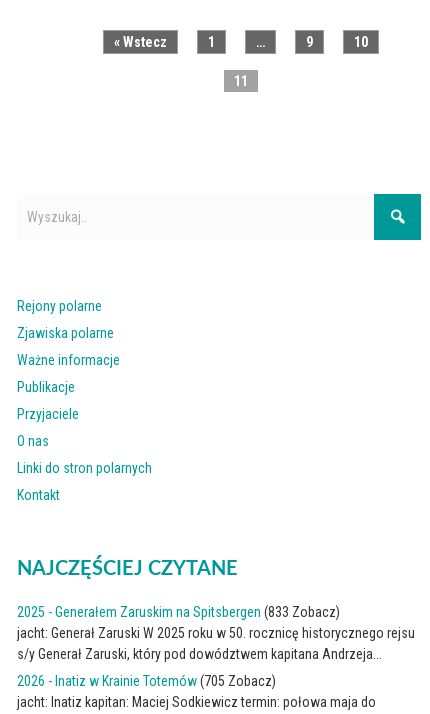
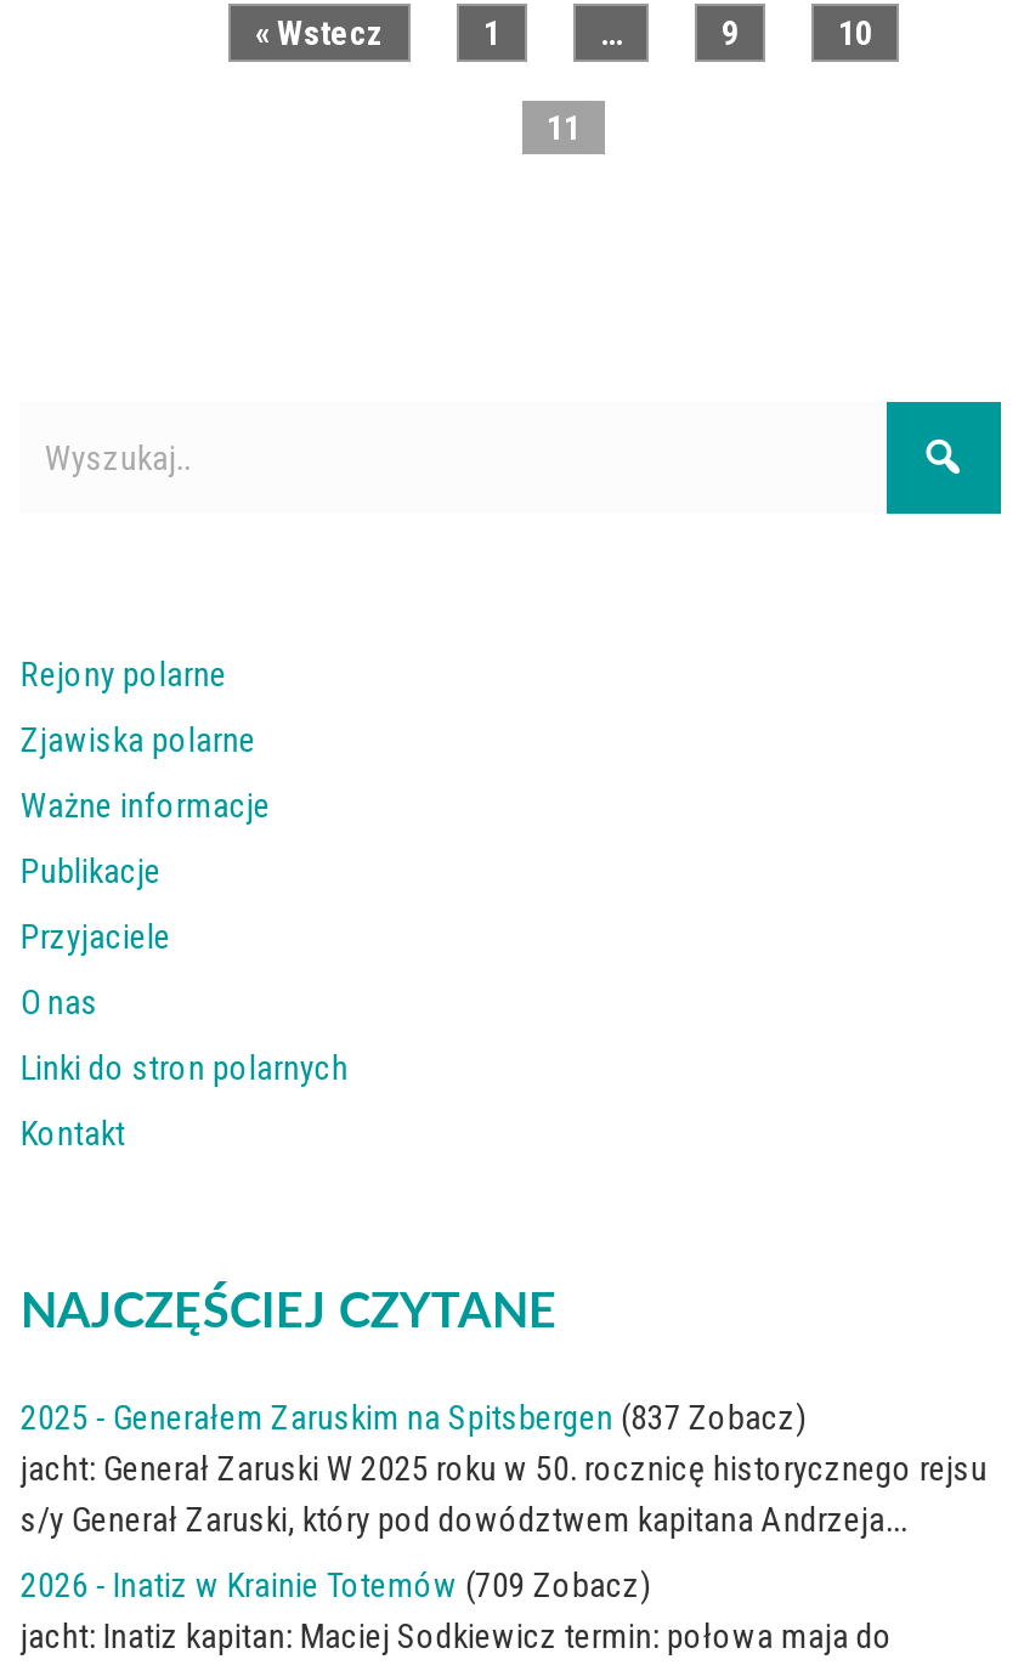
[17,604,340,620] 2025 - Generałem Zaruskim na Spitsbergen (833 Zobacz) -> [20,1398,805,1436] 2025 - Generałem Zaruskim na Spitsbergen (837 Zobacz)
[17,673,276,689] 2026 - Inatiz w Krainie Totemów (705 Zobacz) -> [20,1565,650,1604] 2026 - Inatiz w Krainie Totemów (709 Zobacz)

